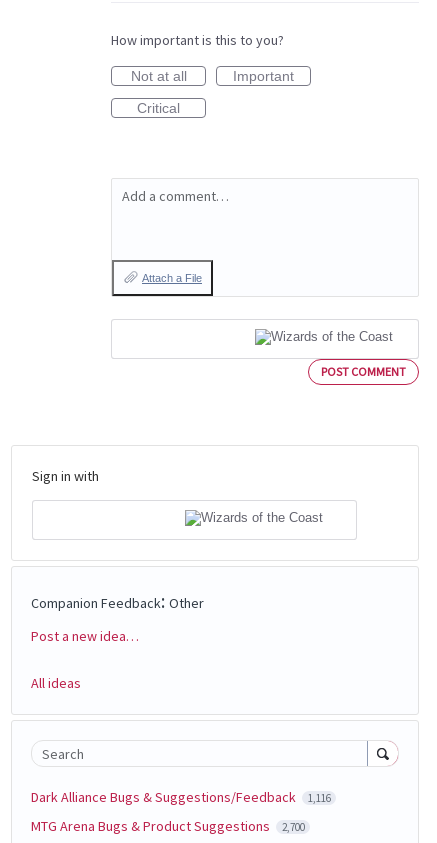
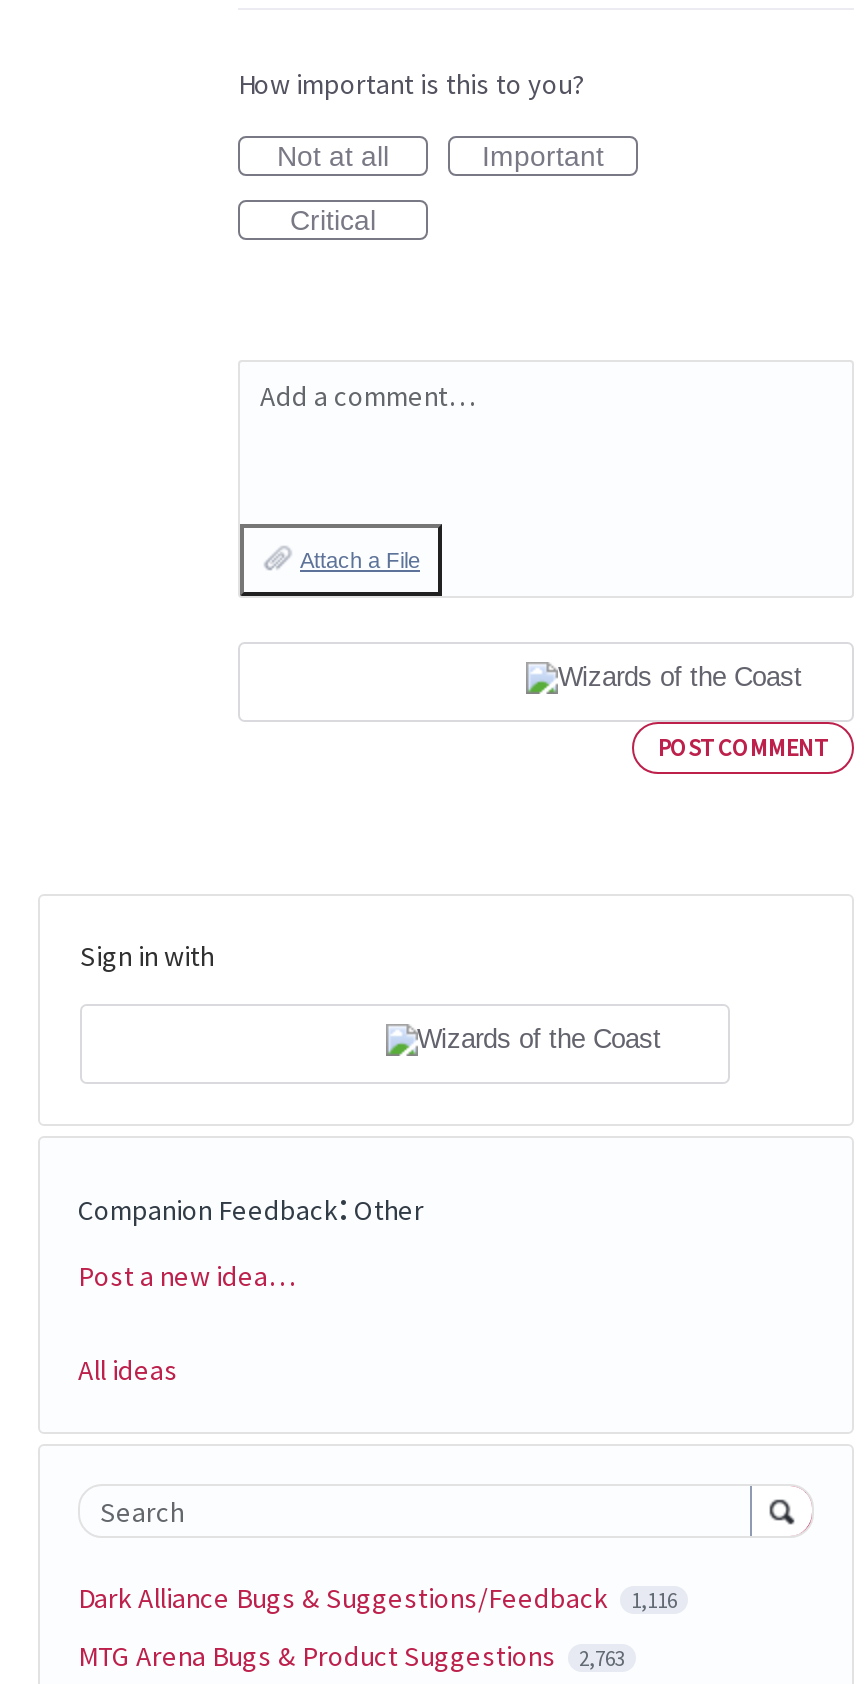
[31,817,304,835] MTG Arena Bugs & Product Suggestions 2,700 -> [78,1638,625,1674] MTG Arena Bugs & Product Suggestions 2,763

